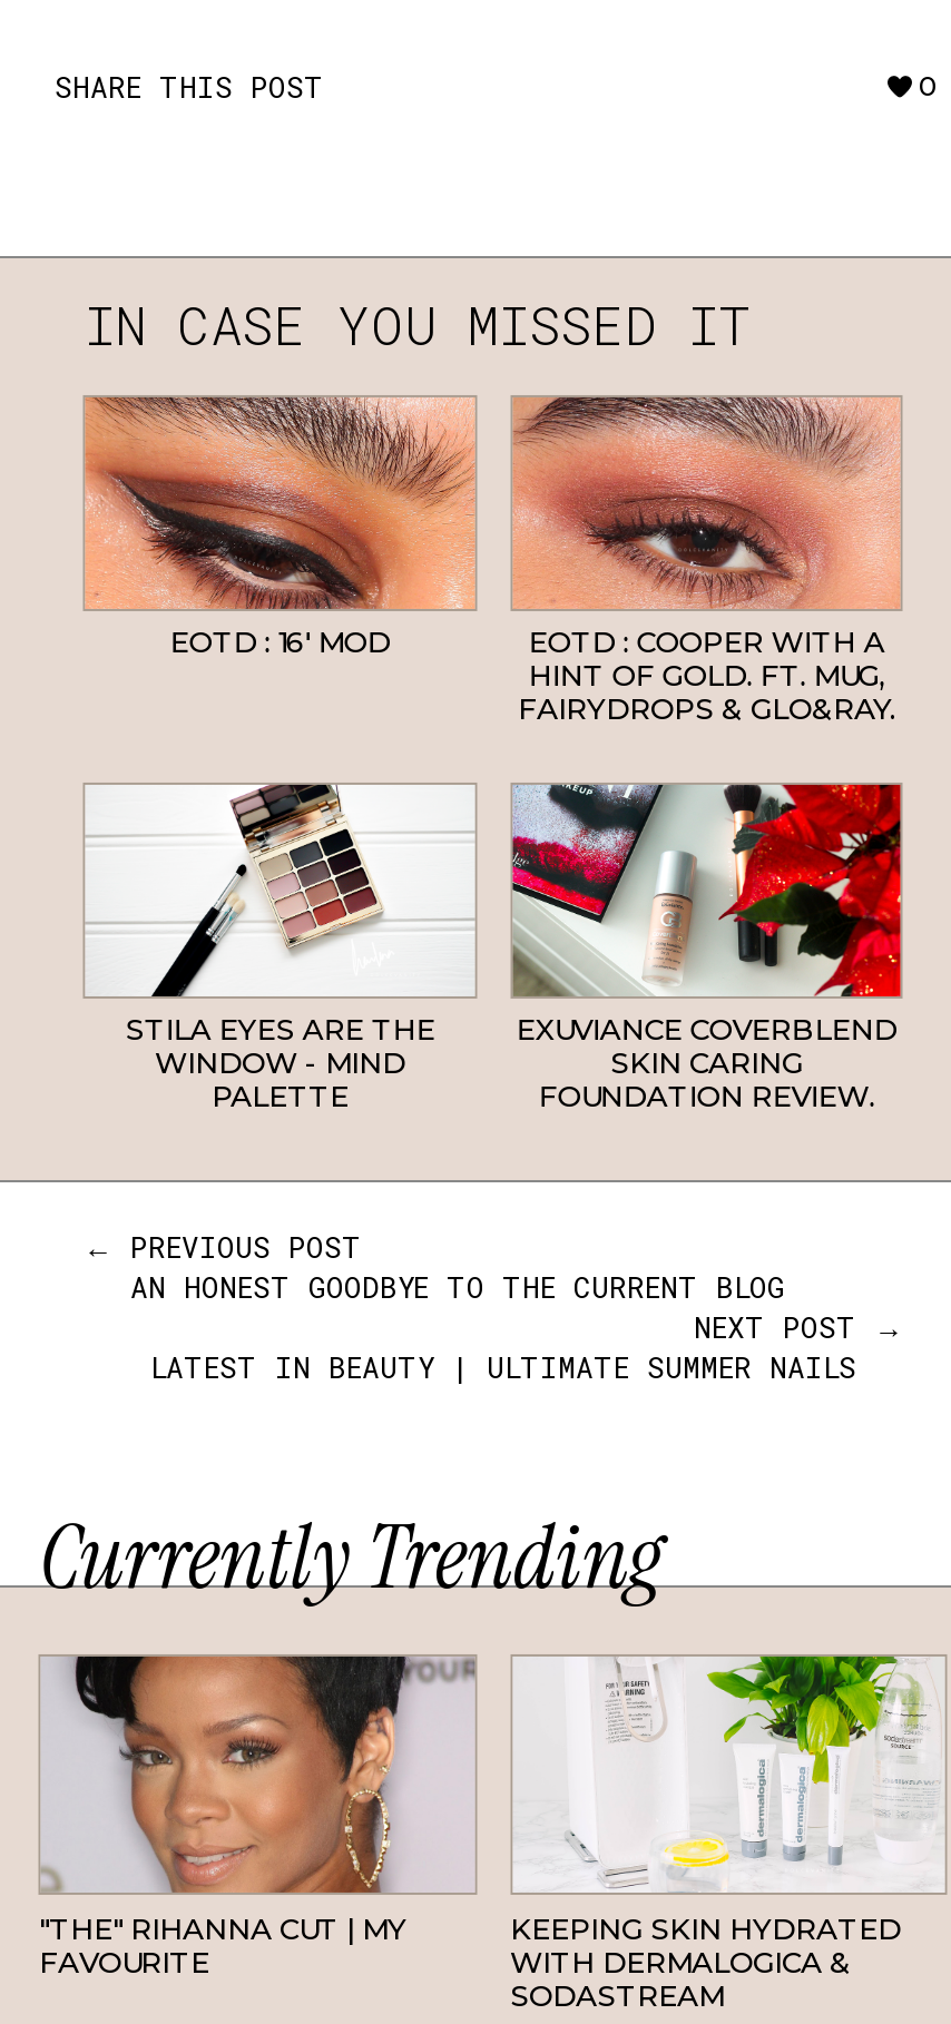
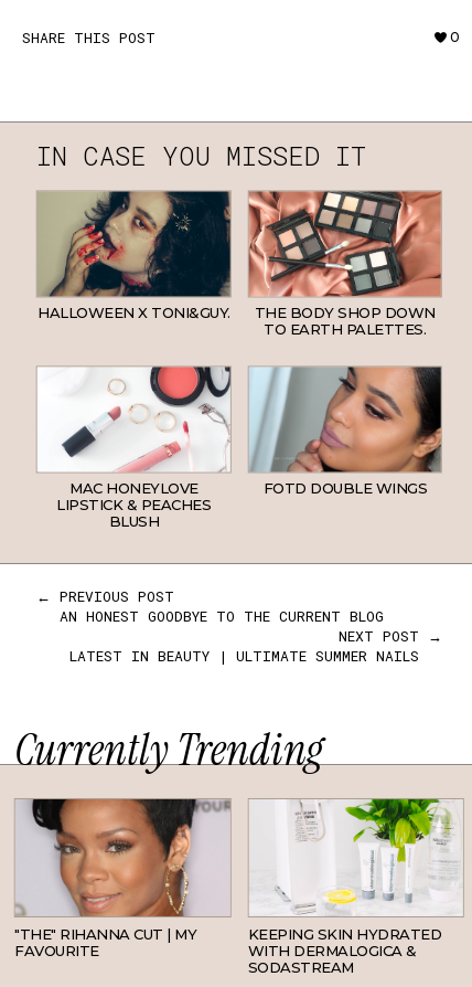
[86,396,895,726] [image] | EOTD : 16' MOD | EOTD : COOPER WITH A | HINT OF GOLD. FT. MUG, | FAIRYDROPS & GLO&RAY. -> [37,190,435,338] [image] | HALLOWEEN X TONI&GUY. | THE BODY SHOP DOWN | TO EARTH PALETTES.
[511,396,899,608] [image] -> [248,191,442,279] [image]
[125,782,475,1114] [image] | STILA EYES ARE THE | WINDOW - MIND | PALETTE -> [56,365,232,530] [image] | MAC HONEYLOVE | LIPSTICK & PEACHES | BLUSH
[511,782,903,1114] [image] | EXUVIANCE COVERBLEND | SKIN CARING | FOUNDATION REVIEW. -> [249,365,442,497] [image] | FOTD DOUBLE WINGS

